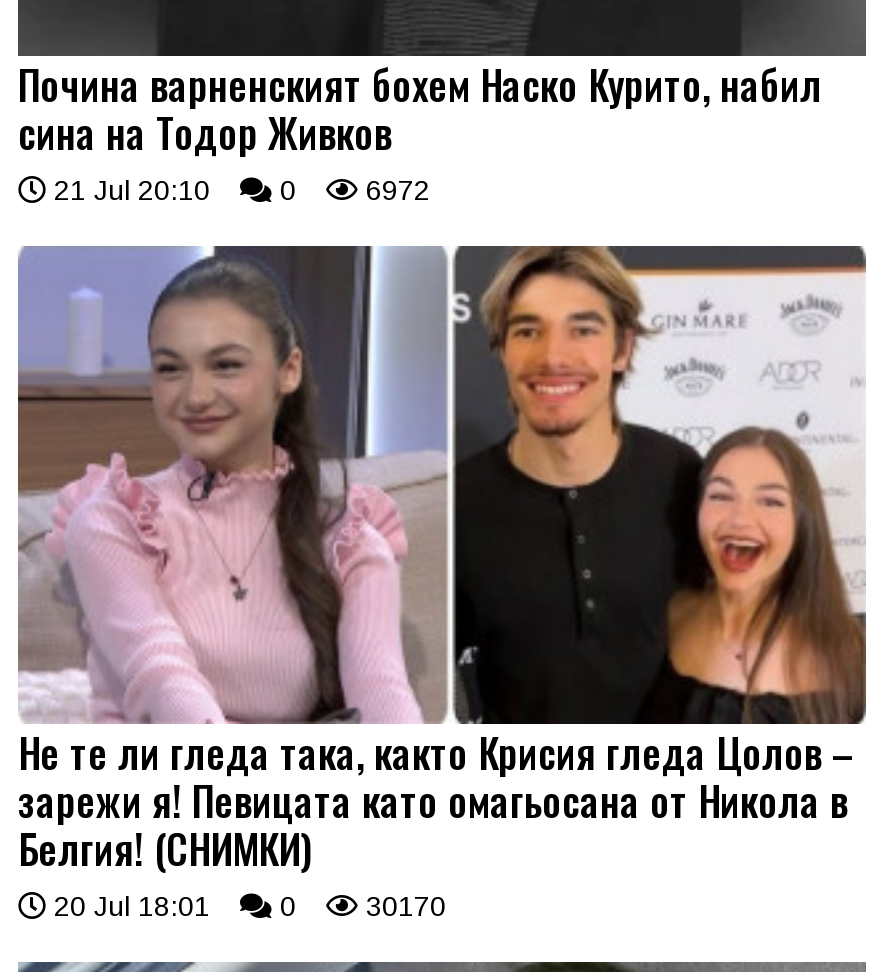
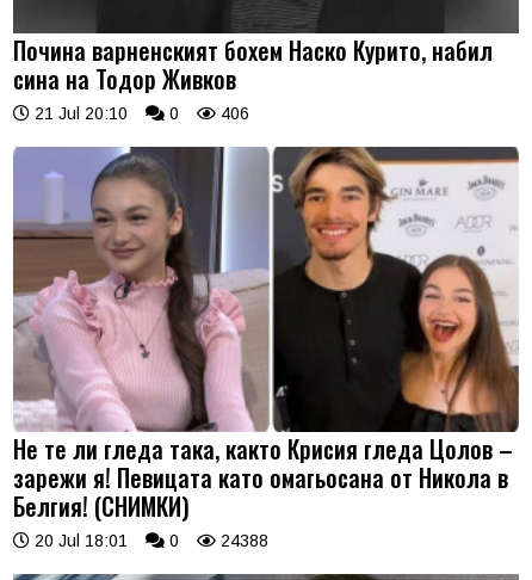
[46,174,430,206] 21 Jul 20:10 0 6972 -> [30,104,249,123] 21 Jul 20:10 0 406
[46,889,446,921] 20 Jul 18:01 0 30170 -> [30,530,268,550] 20 Jul 18:01 0 24388

